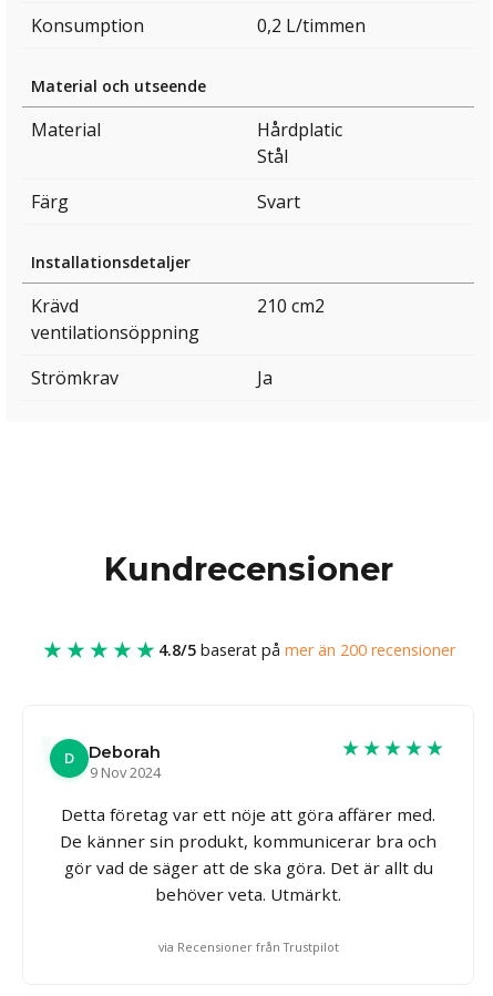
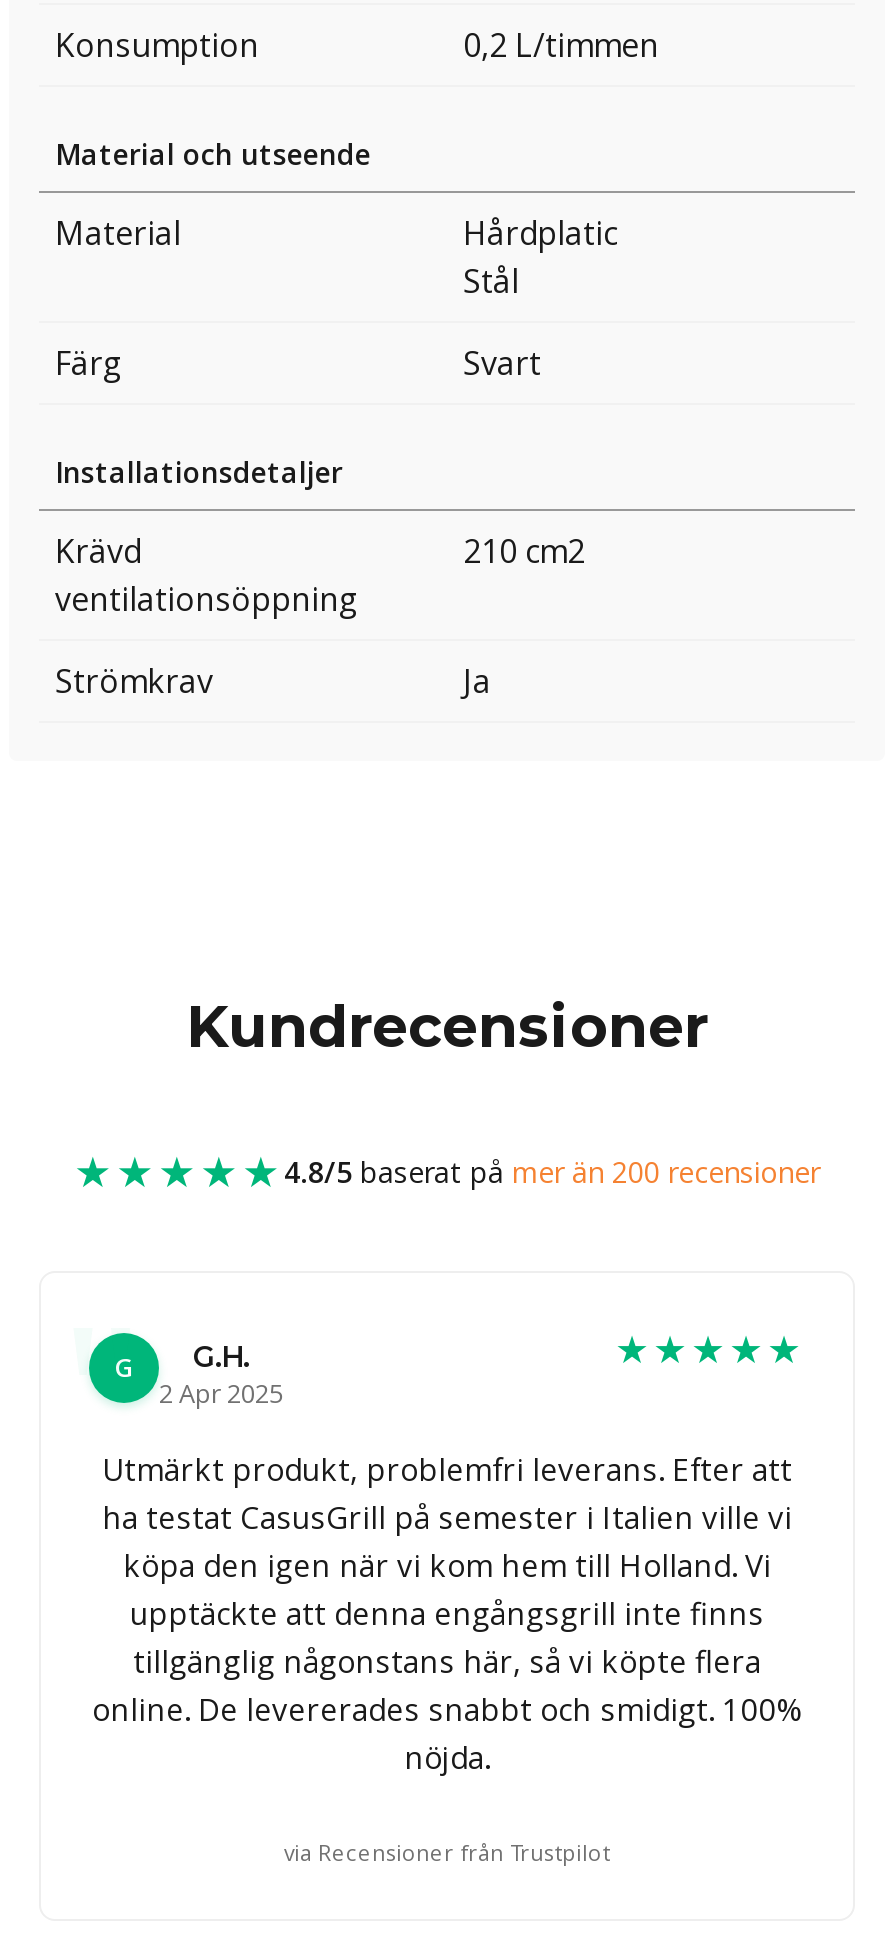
[64,743,161,783] D | Deborah | 9 Nov 2024 -> [114,1340,283,1412] G | G.H. | 2 Apr 2025
[60,804,436,906] Detta företag var ett nöje att göra affärer med. | De känner sin produkt, kommunicerar bra och | gör vad de säger att de ska göra. Det är allt du | behöver veta. Utmärkt. -> [92,1450,802,1778] Utmärkt produkt, problemfri leverans. Efter att | ha testat CasusGrill på semester i Italien ville vi | köpa den igen när vi kom hem till Holland. Vi | upptäckte att denna engångsgrill inte finns | tillgänglig någonstans här, så vi köpte flera | online. De levererades snabbt och smidigt. 100% | nöjda.

